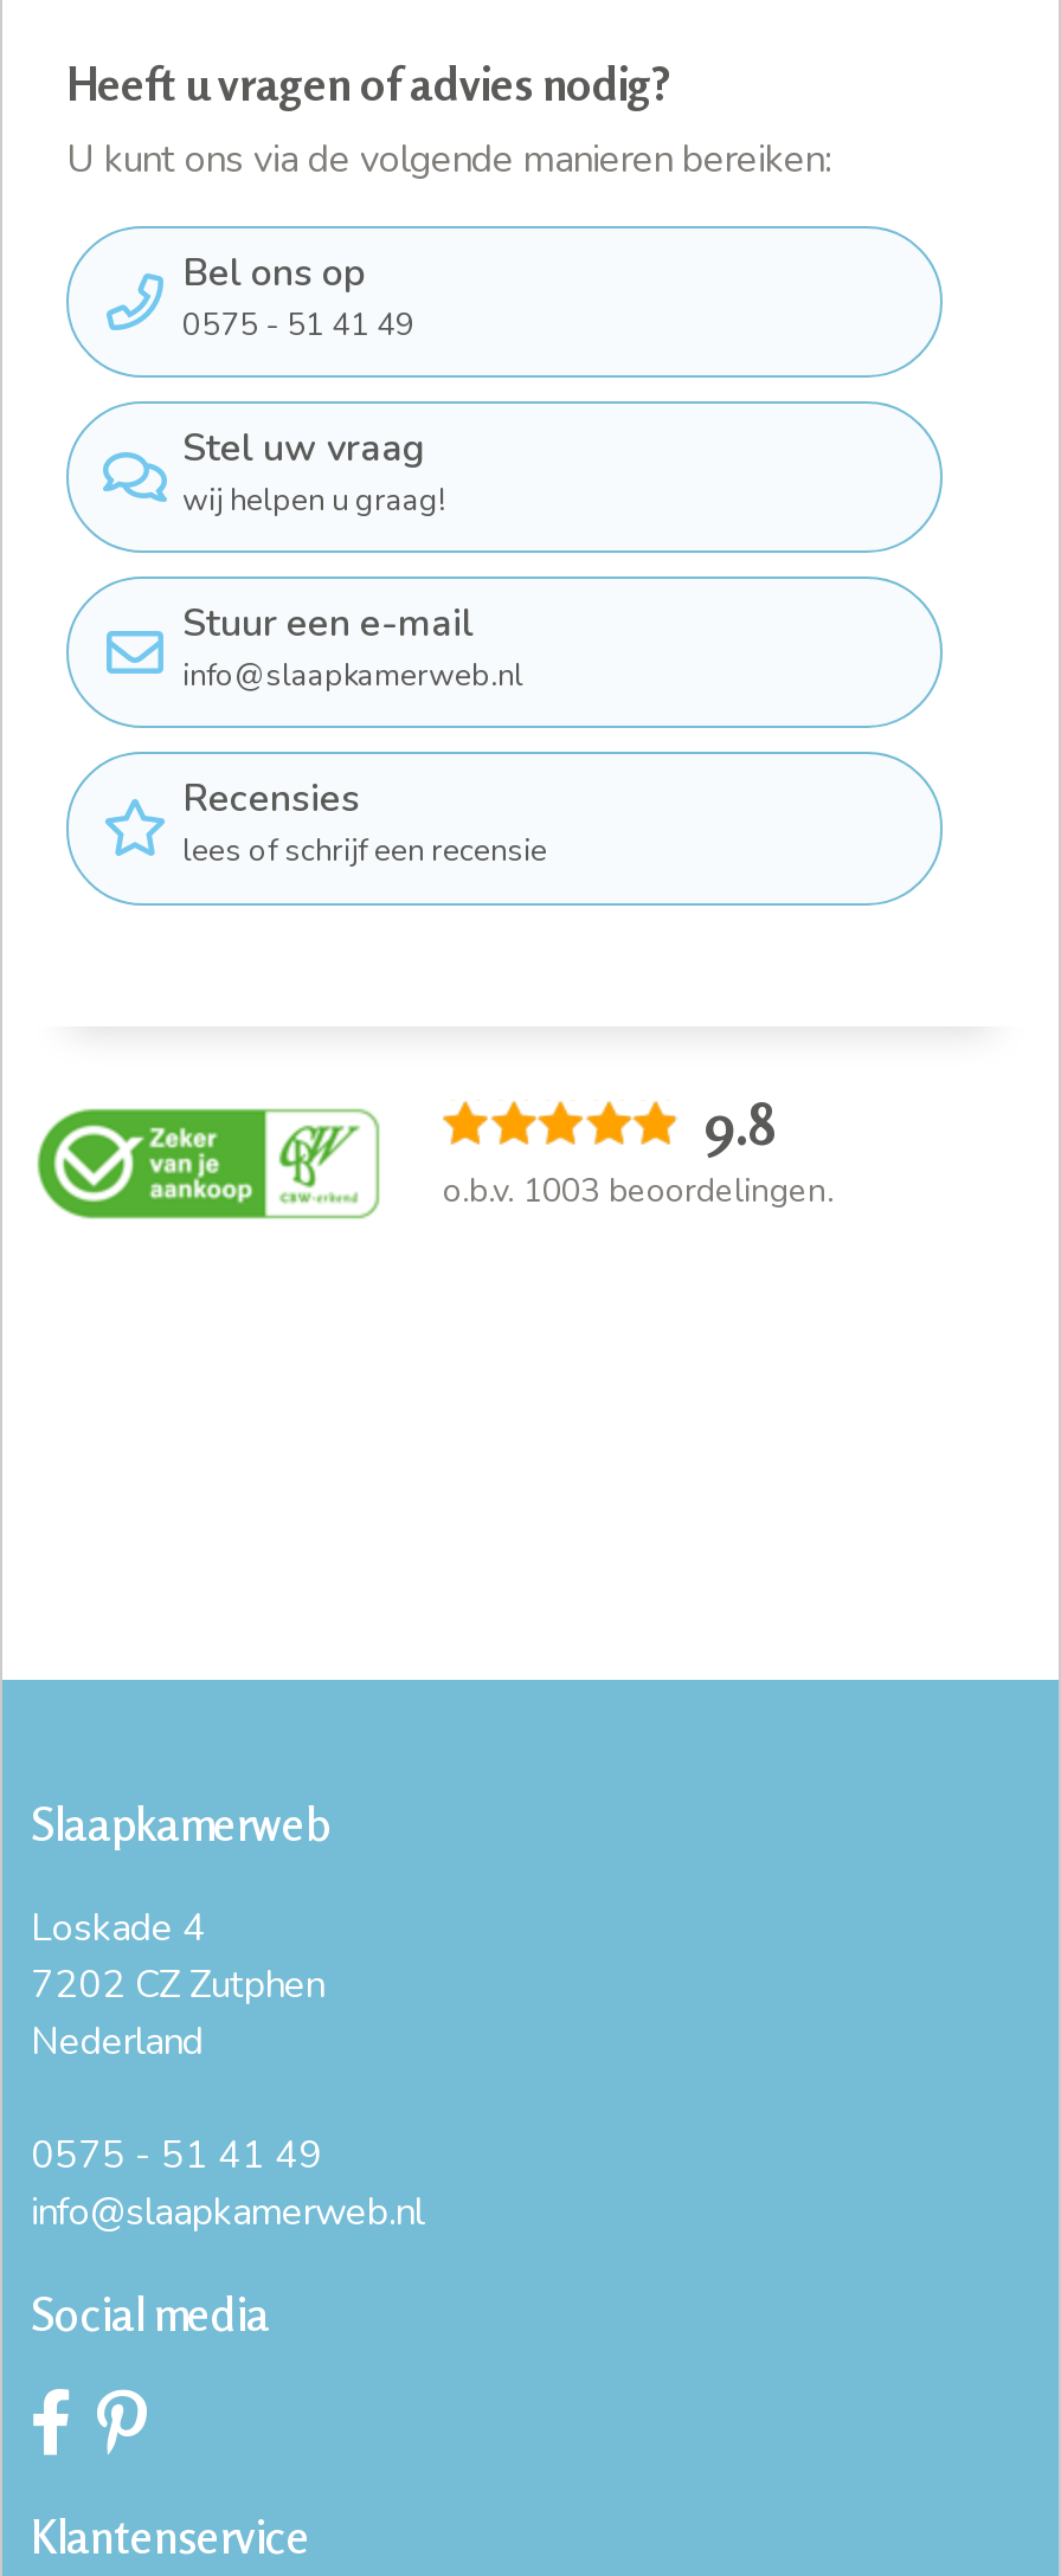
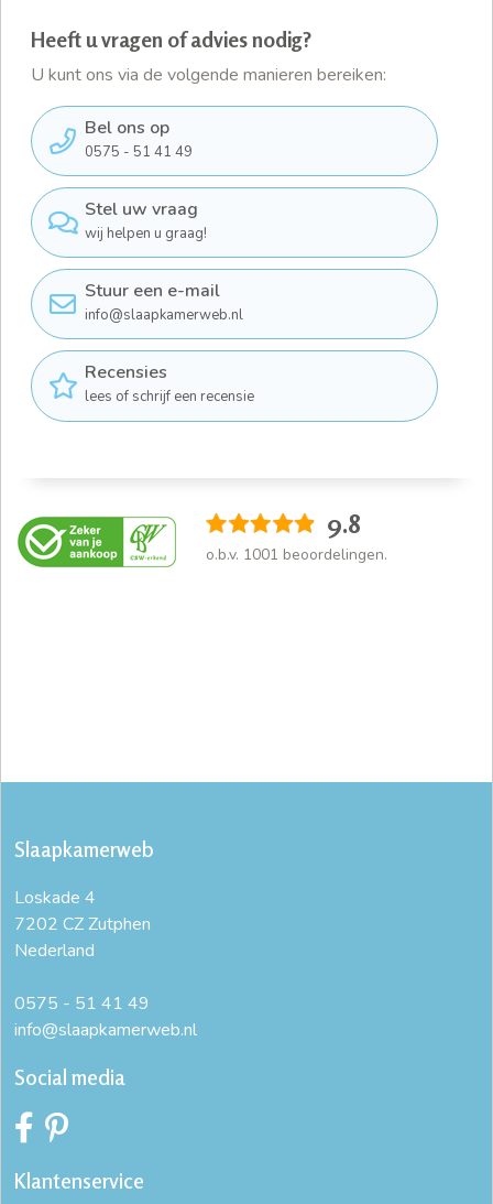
[443,1167,834,1212] o.b.v. 1003 beoordelingen. -> [206,544,387,565] o.b.v. 1001 beoordelingen.

